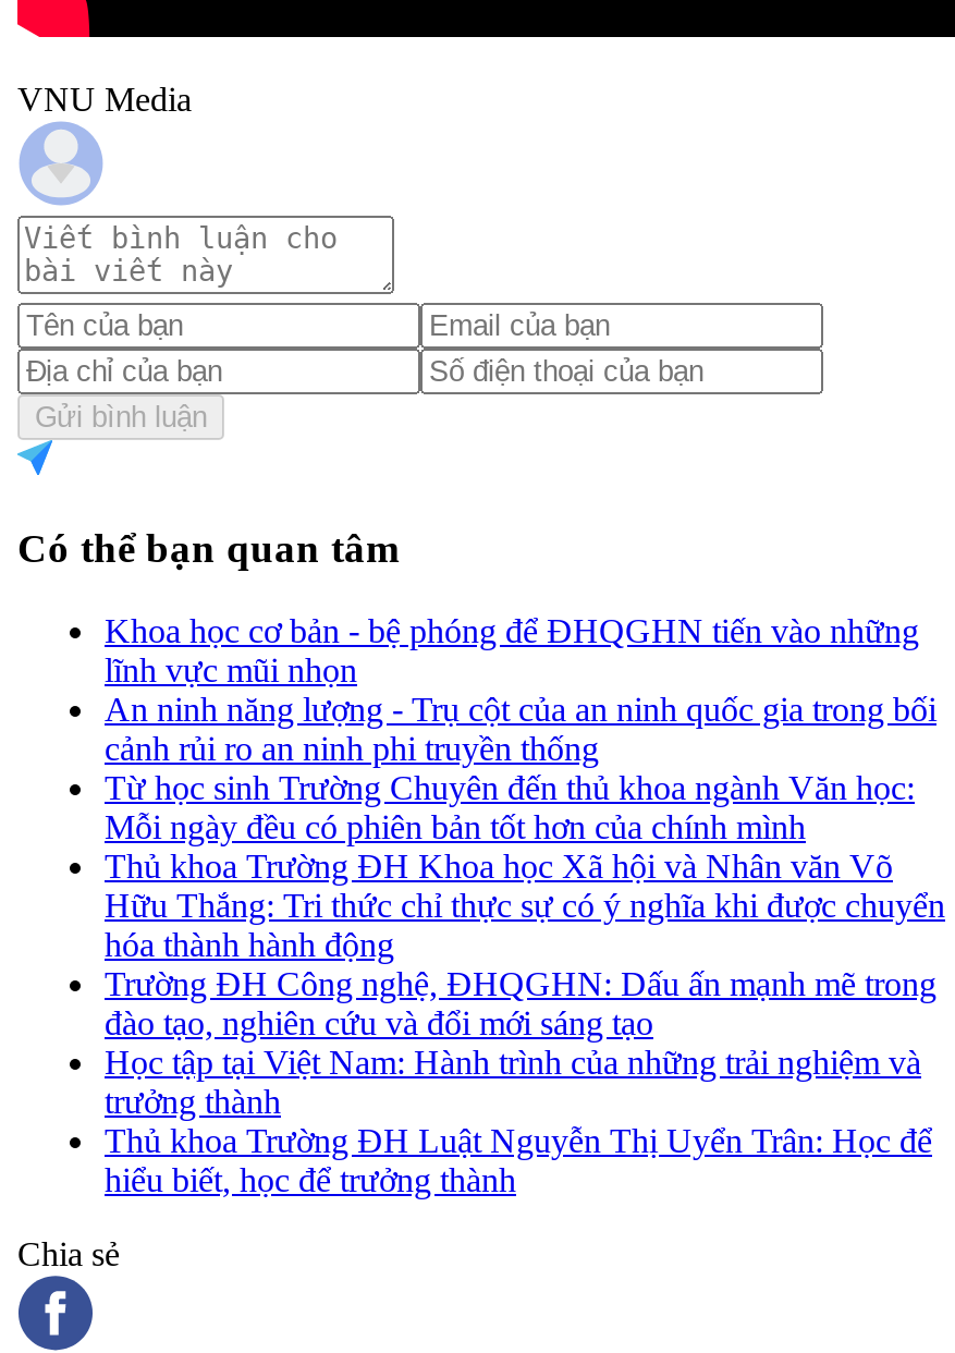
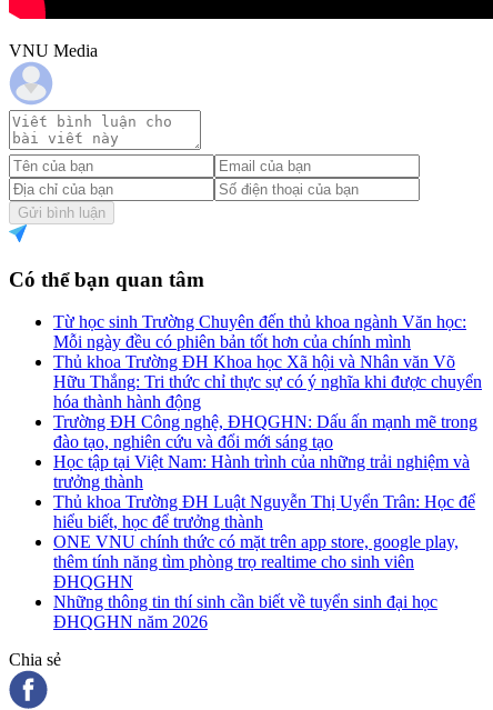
[105,613,936,767] Khoa học cơ bản - bệ phóng để ĐHQGHN tiến vào những | lĩnh vực mũi nhọn | An ninh năng lượng - Trụ cột của an ninh quốc gia trong bối | cảnh rủi ro an ninh phi truyền thống -> none
moved [105,770,945,1199] -> [53,312,482,531]: Từ học sinh Trường Chuyên đến thủ khoa ngành Văn học: | Mỗi ngày đều có phiên bản tốt hơn của chính mình | Thủ khoa Trường ĐH Khoa học Xã hội và Nhân văn Võ | ... | Thủ khoa Trường ĐH Luật Nguyễn Thị Uyển Trân: Học để | hiểu biết, học để trưởng thành
none -> [53,532,459,631] ONE VNU chính thức có mặt trên app store, google play, | thêm tính năng tìm phòng trọ realtime cho sinh viên | ĐHQGHN | Những thông tin thí sinh cần biết về tuyển sinh đại học | ĐHQGHN năm 2026

